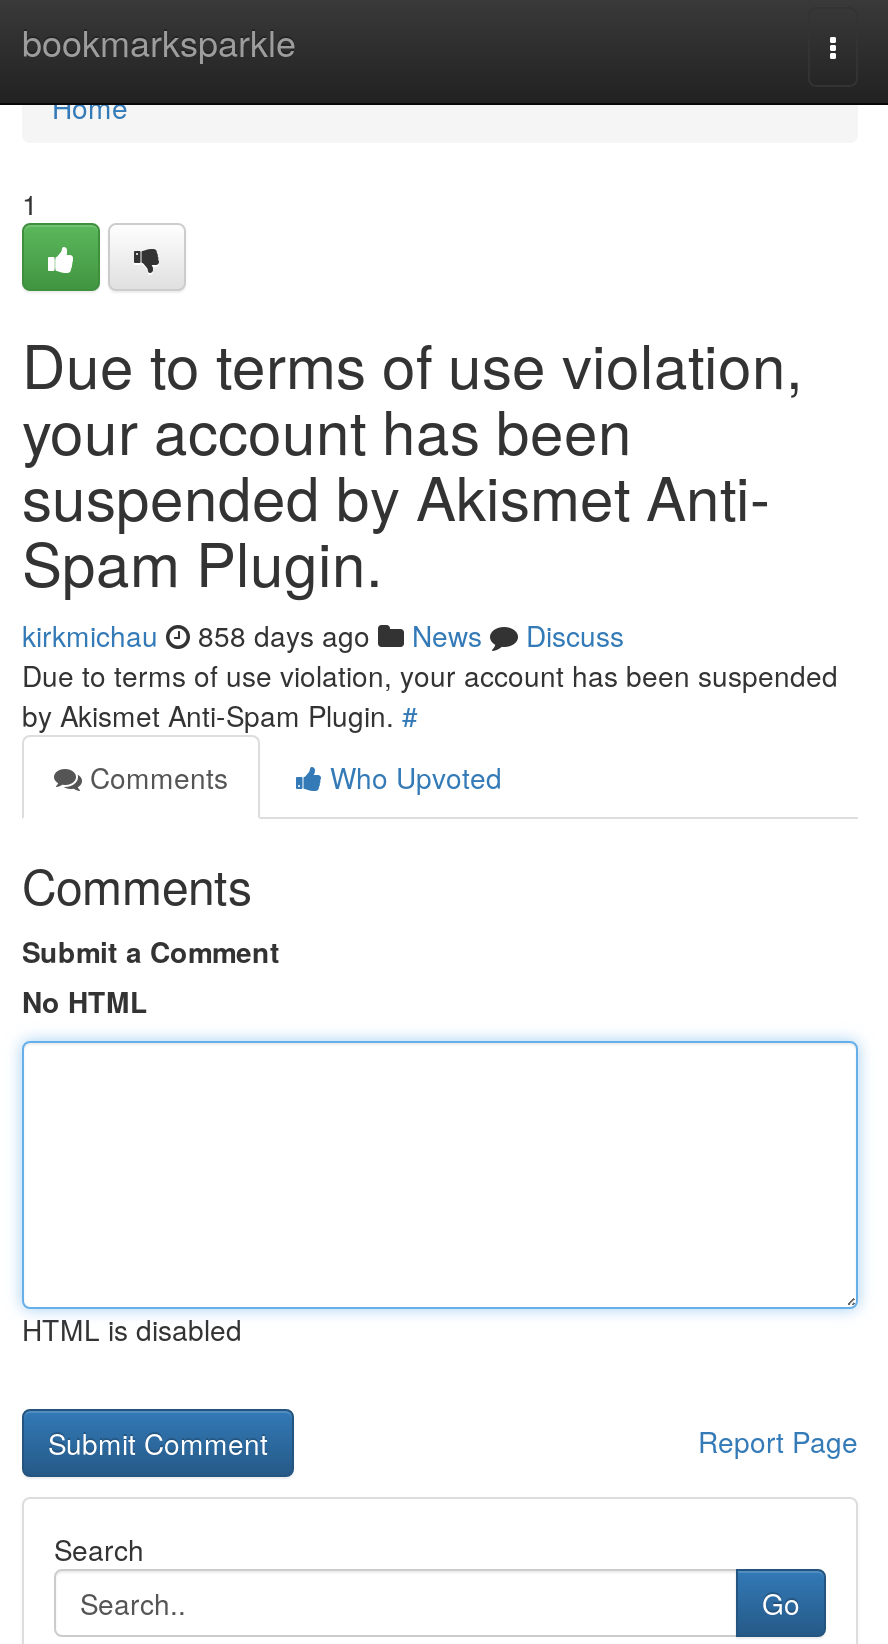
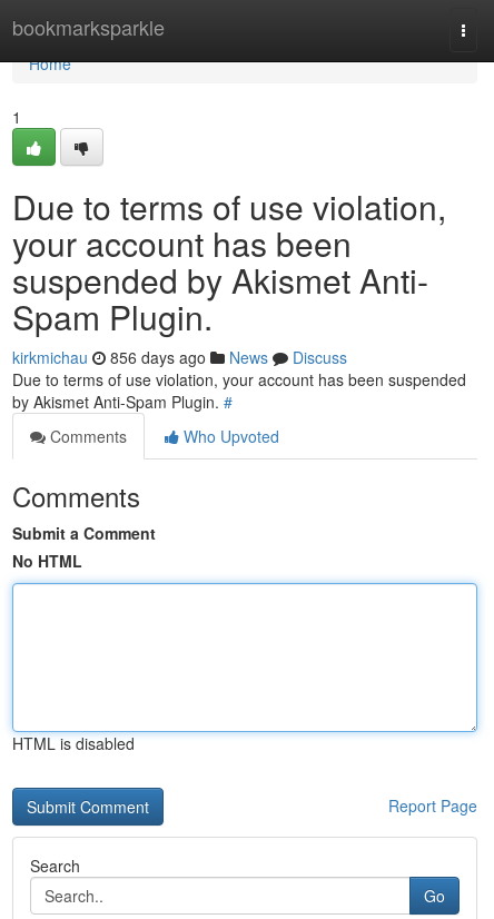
[22,615,624,655] kirkmichau 858 days ago News Discuss -> [12,346,347,368] kirkmichau 856 days ago News Discuss

